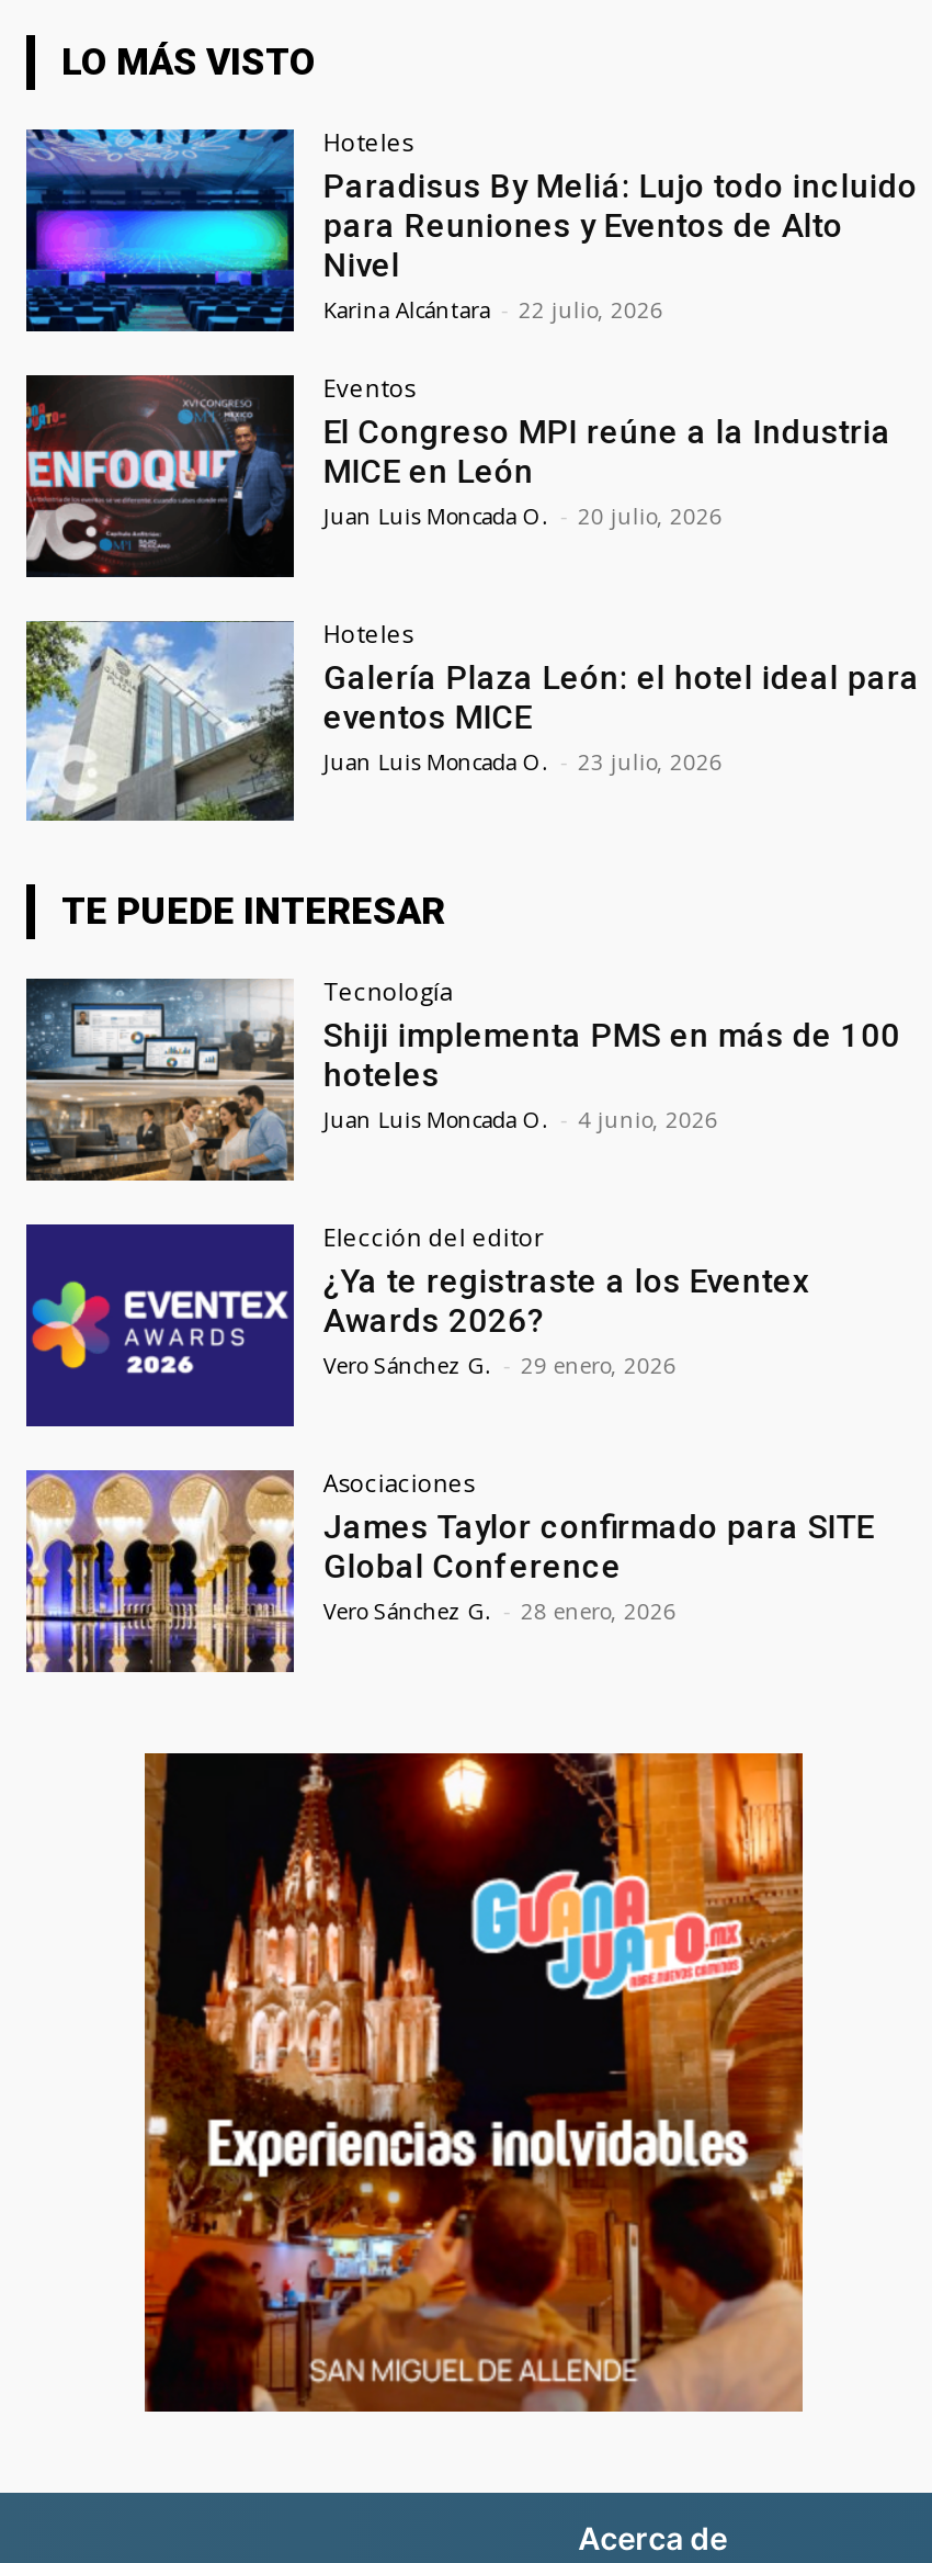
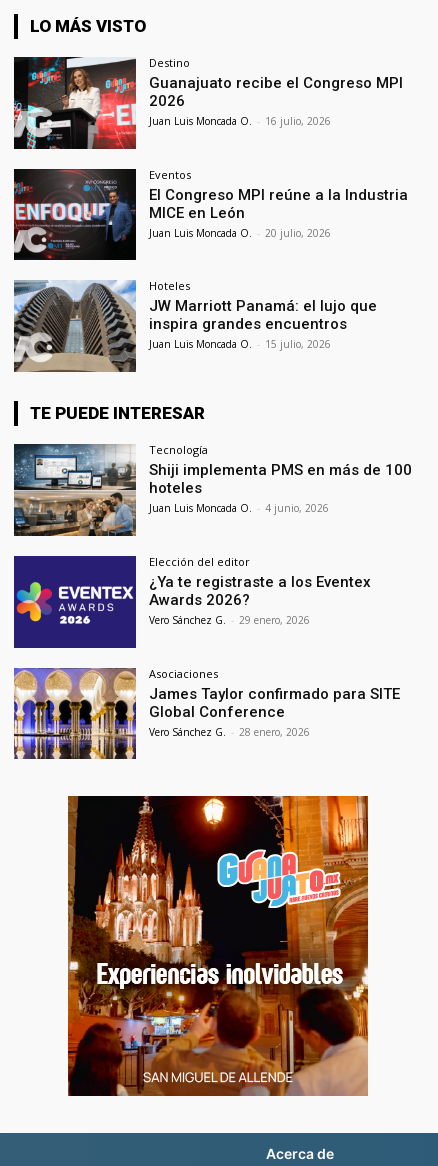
[24,124,918,334] [image] | Hoteles | Paradisus By Meliá: Lujo todo incluido | para Reuniones y Eventos de Alto | Nivel | Karina Alcántara - 22 julio, 2026 -> [13,55,403,150] [image] | Destino | Guanajuato recibe el Congreso MPI | 2026 | Juan Luis Moncada O. - 16 julio, 2026
[24,619,920,821] [image] | Galería Plaza León: el hotel ideal para | eventos MICE | Juan Luis Moncada O. - 23 julio, 2026 -> [13,281,377,372] [image] | JW Marriott Panamá: el lujo que | inspira grandes encuentros | Juan Luis Moncada O. - 15 julio, 2026

